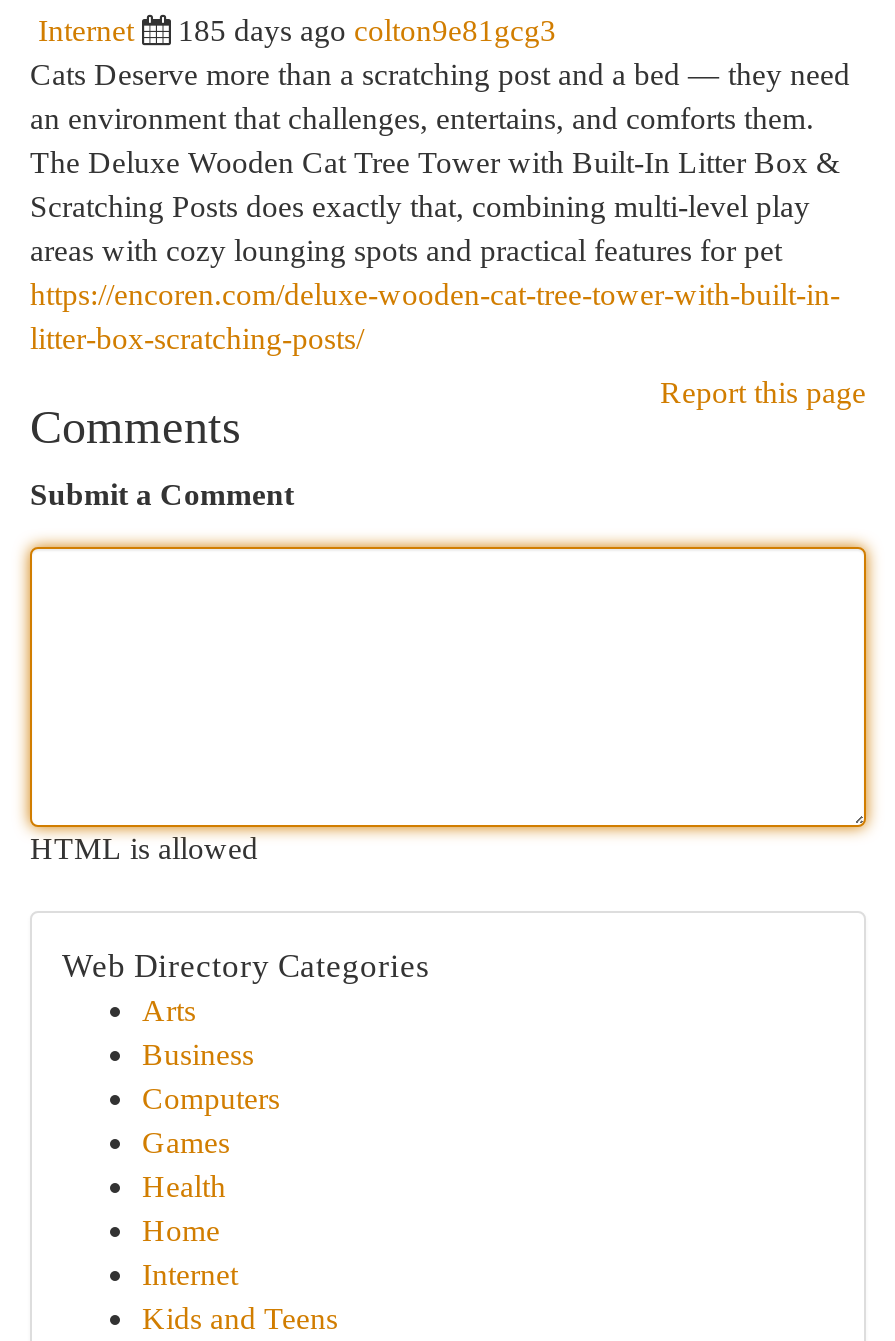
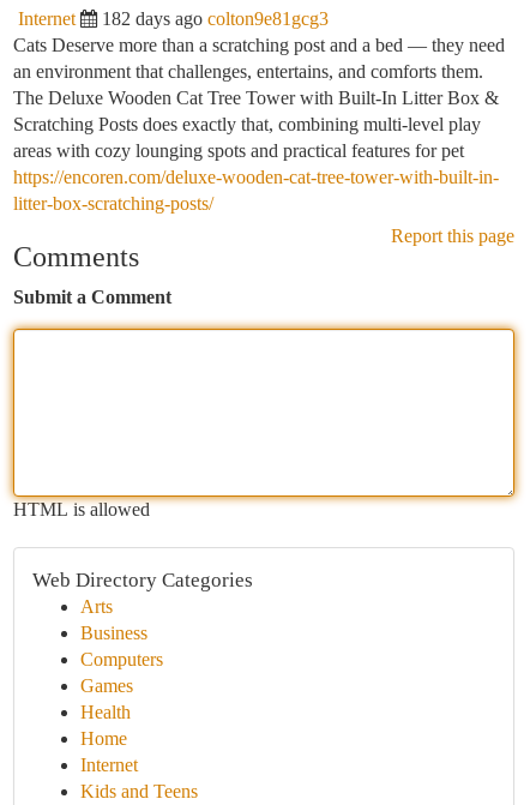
[178,13,556,47] 185 days ago colton9e81gcg3 -> [102,8,329,29] 182 days ago colton9e81gcg3

